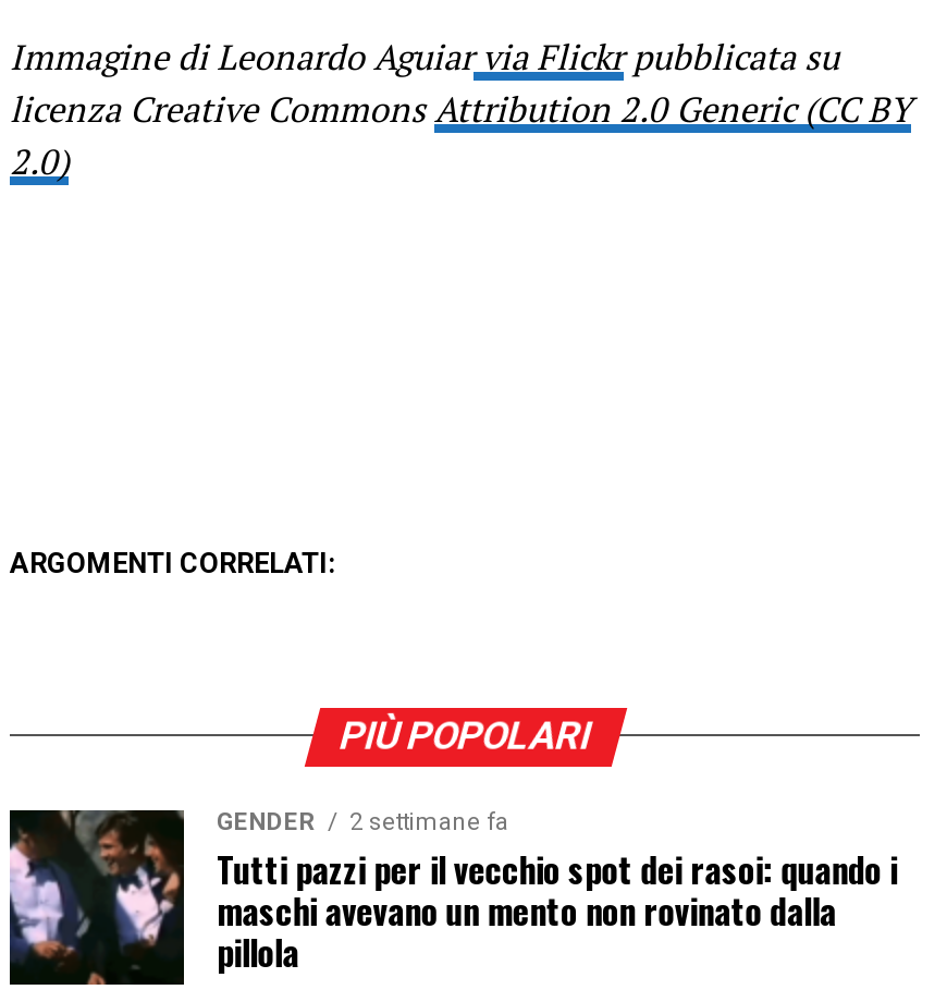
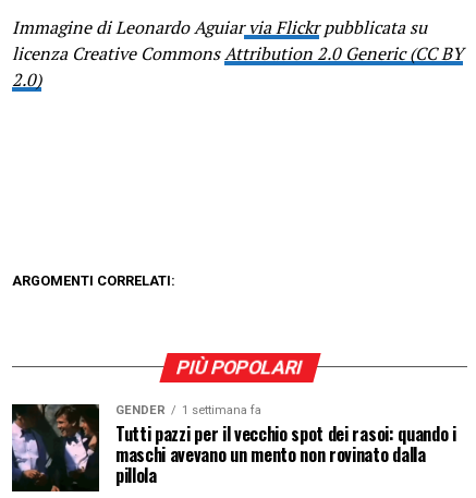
[217,808,508,836] GENDER 2 settimane fa -> [115,403,261,417] GENDER 1 settimana fa

